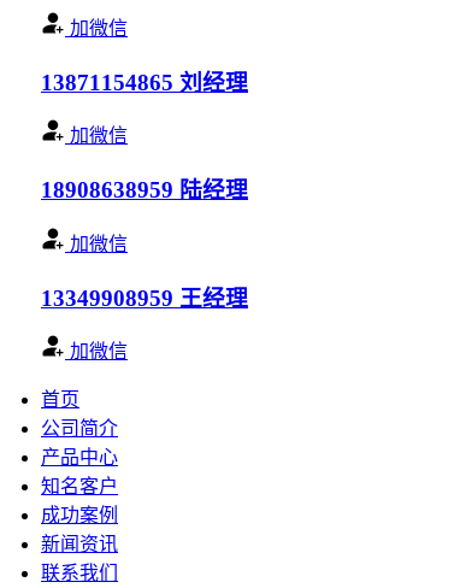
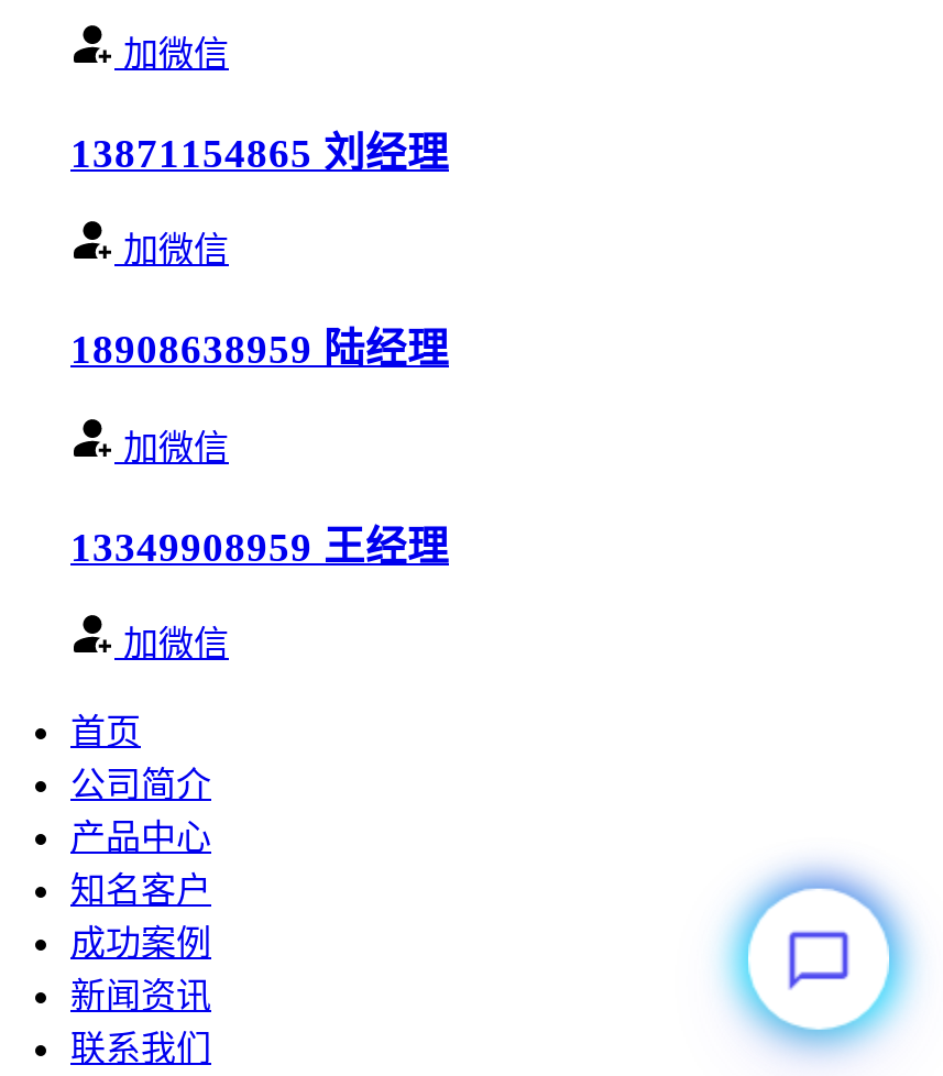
none -> [715,860,920,1063] [image]

